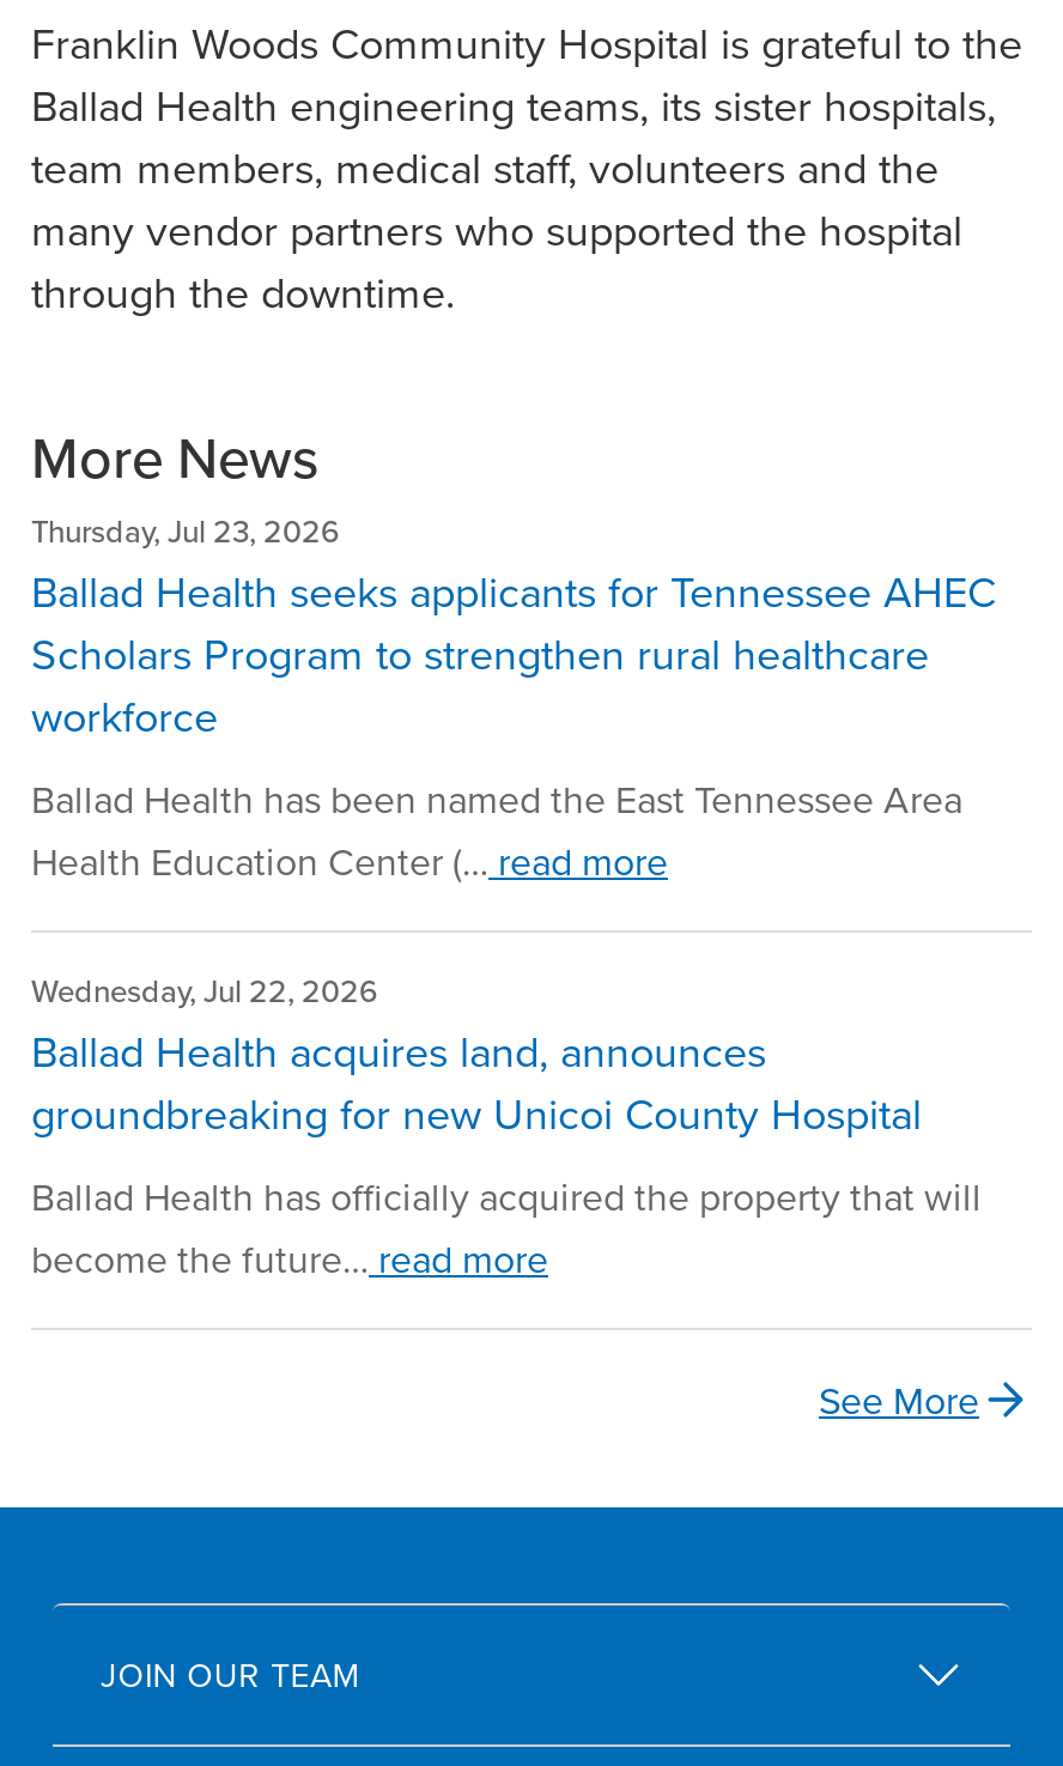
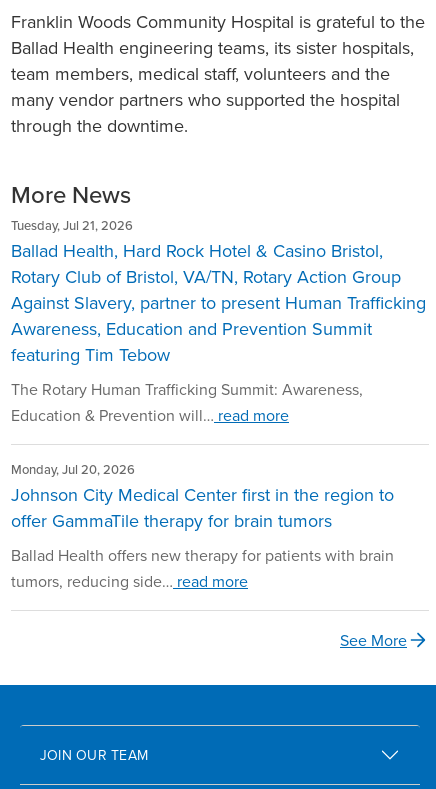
[31,509,996,887] Thursday, Jul 23, 2026 | Ballad Health seeks applicants for Tennessee AHEC | Scholars Program to strengthen rural healthcare | workforce | Ballad Health has been named the East Tennessee Area | Health Education Center (… read more -> [11,216,426,426] Tuesday, Jul 21, 2026 | Ballad Health, Hard Rock Hotel & Casino Bristol, | Rotary Club of Bristol, VA/TN, Rotary Action Group | Against Slavery, partner to present Human Trafficking | Awareness, Education and Prevention Summit | featuring Tim Tebow | The Rotary Human Trafficking Summit: Awareness, | Education & Prevention will… read more
[31,969,982,1285] Wednesday, Jul 22, 2026 | Ballad Health acquires land, announces | groundbreaking for new Unicoi County Hospital | Ballad Health has officially acquired the property that will | become the future… read more -> [11,460,394,592] Monday, Jul 20, 2026 | Johnson City Medical Center first in the region to | offer GammaTile therapy for brain tumors | Ballad Health offers new therapy for patients with brain | tumors, reducing side… read more

